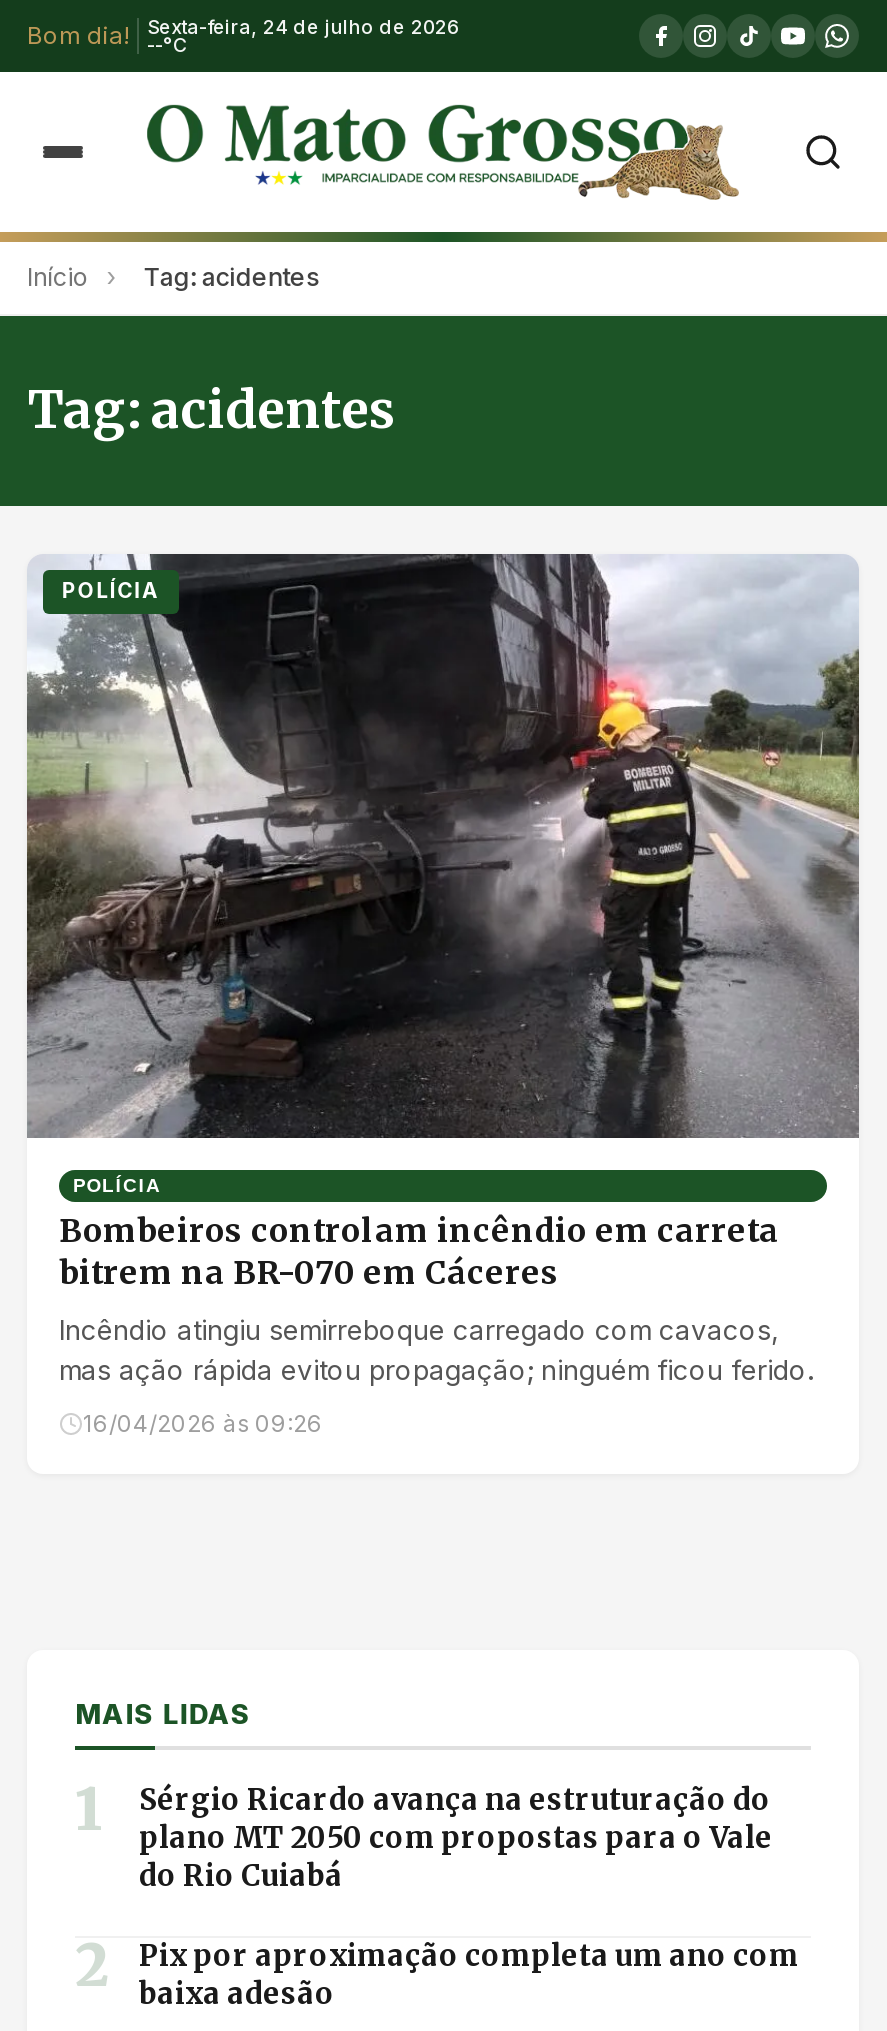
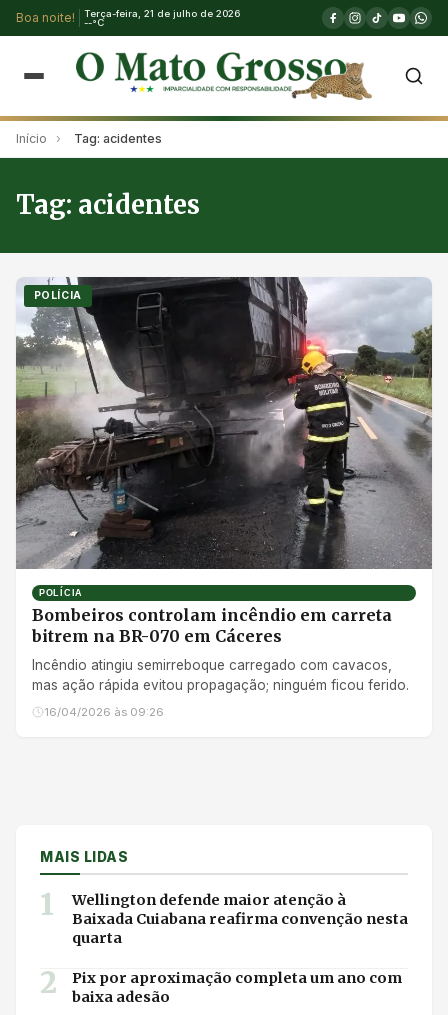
[27,16,459,50] Bom dia! | Sexta-feira, 24 de julho de 2026 -> [16,8,240,25] Boa noite! | Terça-feira, 21 de julho de 2026
[139,1782,773,1894] Sérgio Ricardo avança na estruturação do | plano MT 2050 com propostas para o Vale | do Rio Cuiabá -> [72,891,408,947] Wellington defende maior atenção à | Baixada Cuiabana reafirma convenção nesta | quarta

